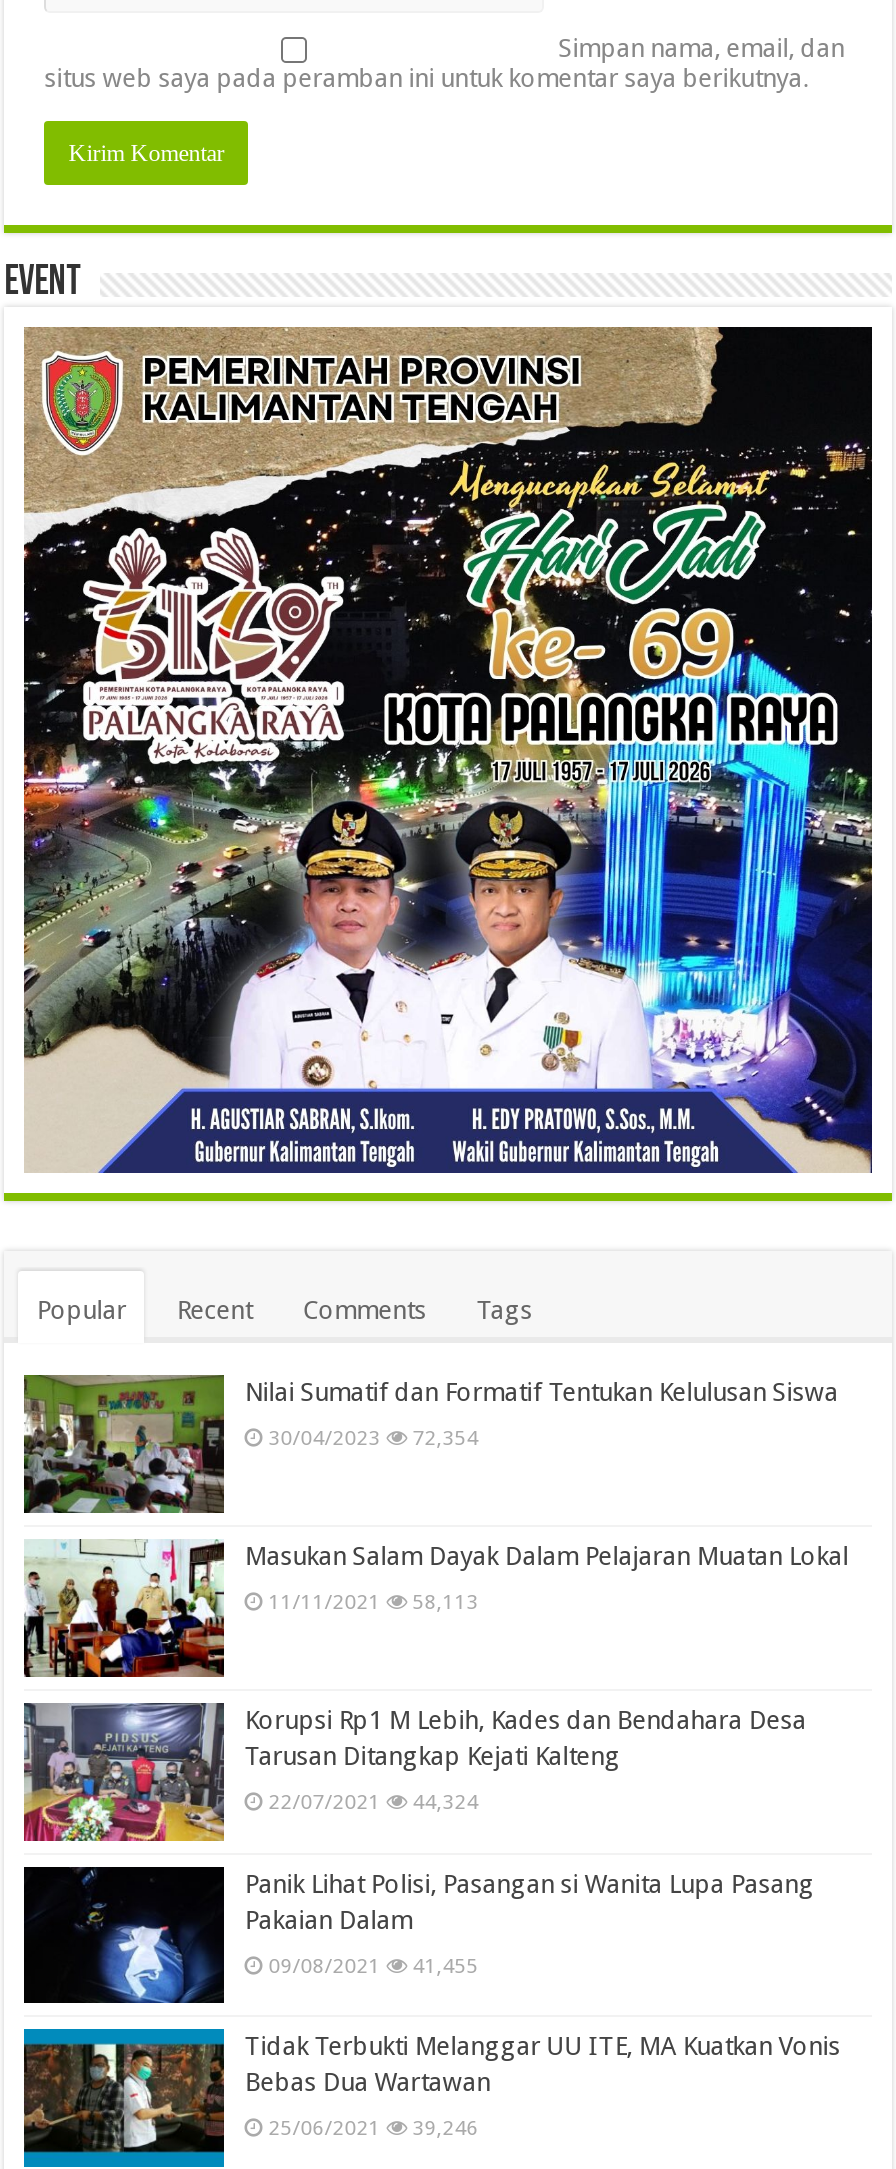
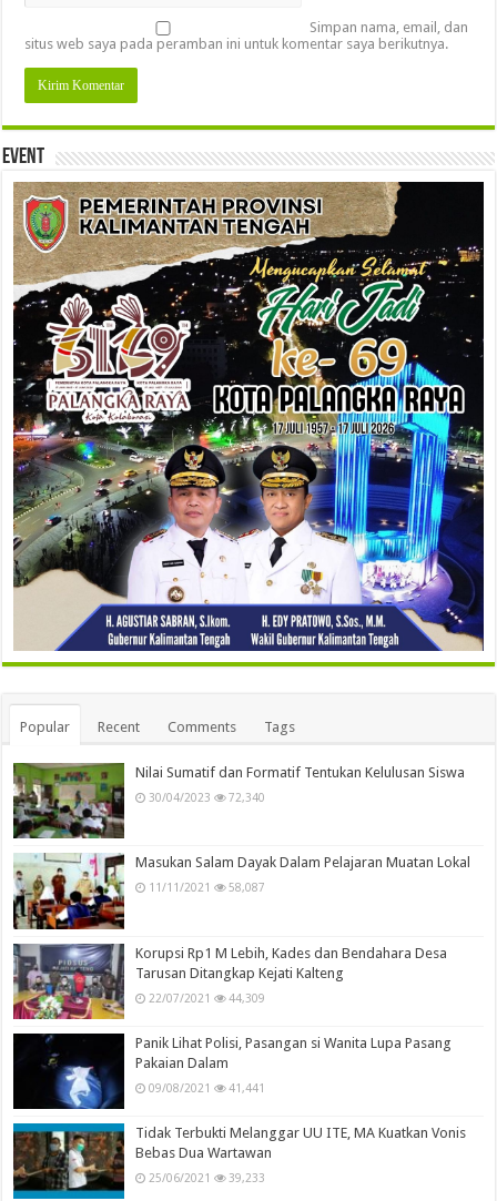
[268,1425,478,1449] 30/04/2023 72,354 -> [149,791,265,804] 30/04/2023 72,340
[268,1589,478,1613] 11/11/2021 58,113 -> [149,881,265,894] 11/11/2021 58,087
[268,1789,478,1813] 22/07/2021 44,324 -> [149,991,265,1004] 22/07/2021 44,309
[268,1952,478,1976] 09/08/2021 41,455 -> [149,1081,265,1094] 09/08/2021 41,441
[268,2116,478,2140] 25/06/2021 39,246 -> [149,1171,265,1184] 25/06/2021 39,233

